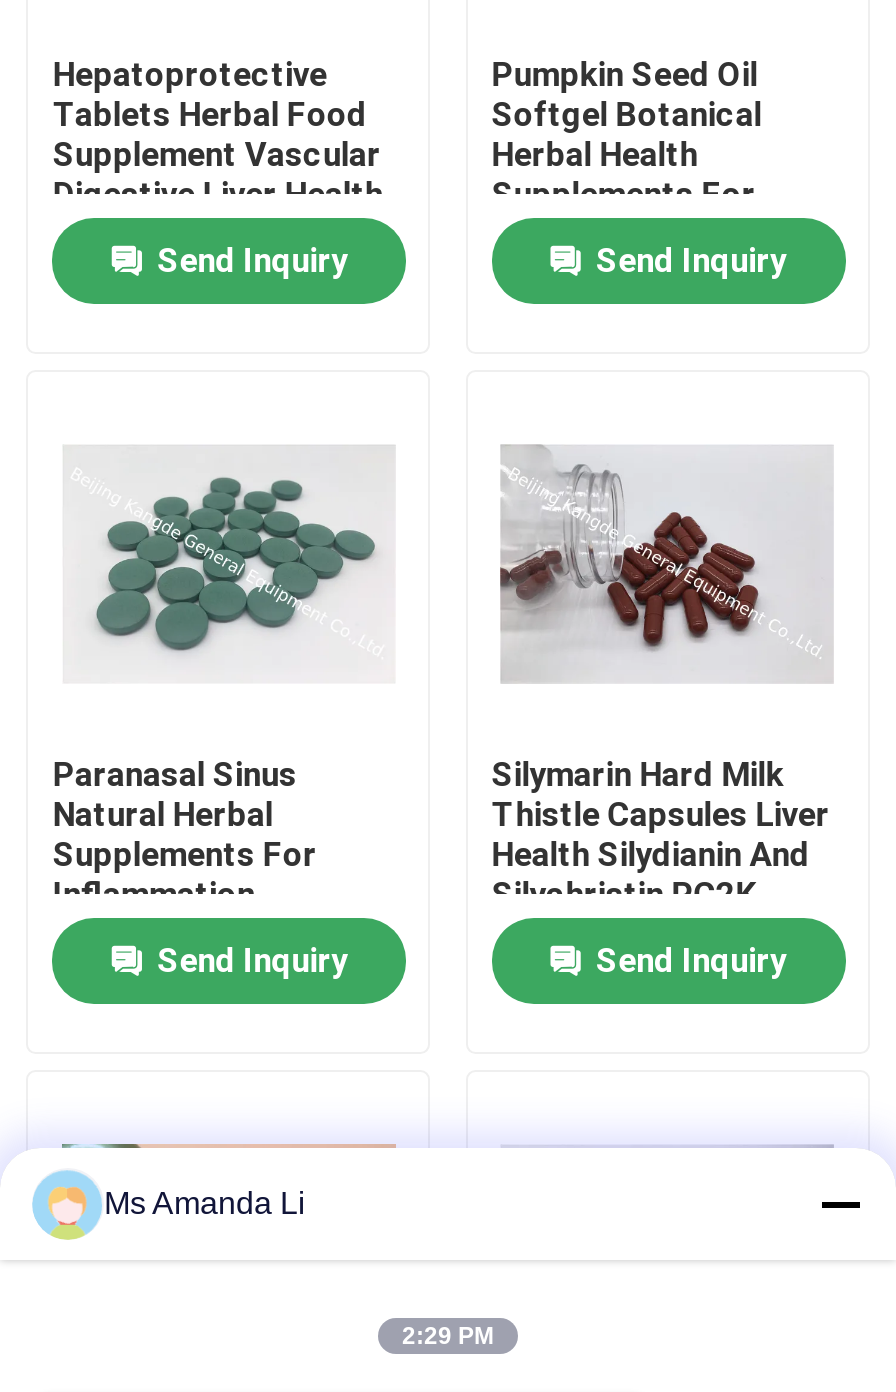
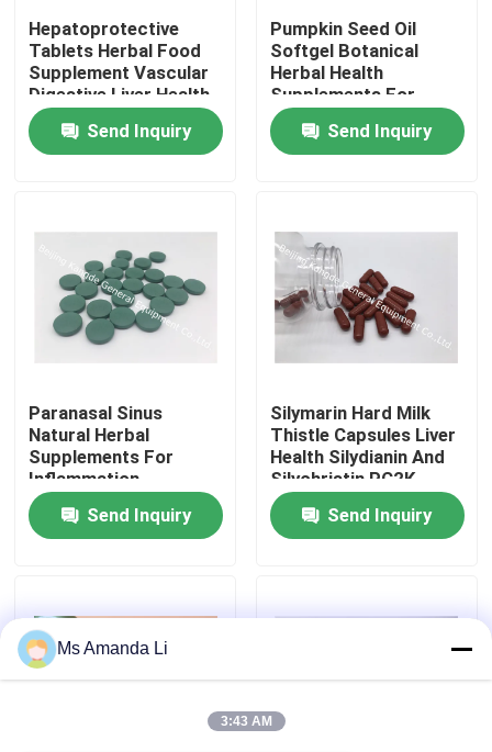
[402,1322,494,1350] 2:29 PM -> [220,714,272,729] 3:43 AM

